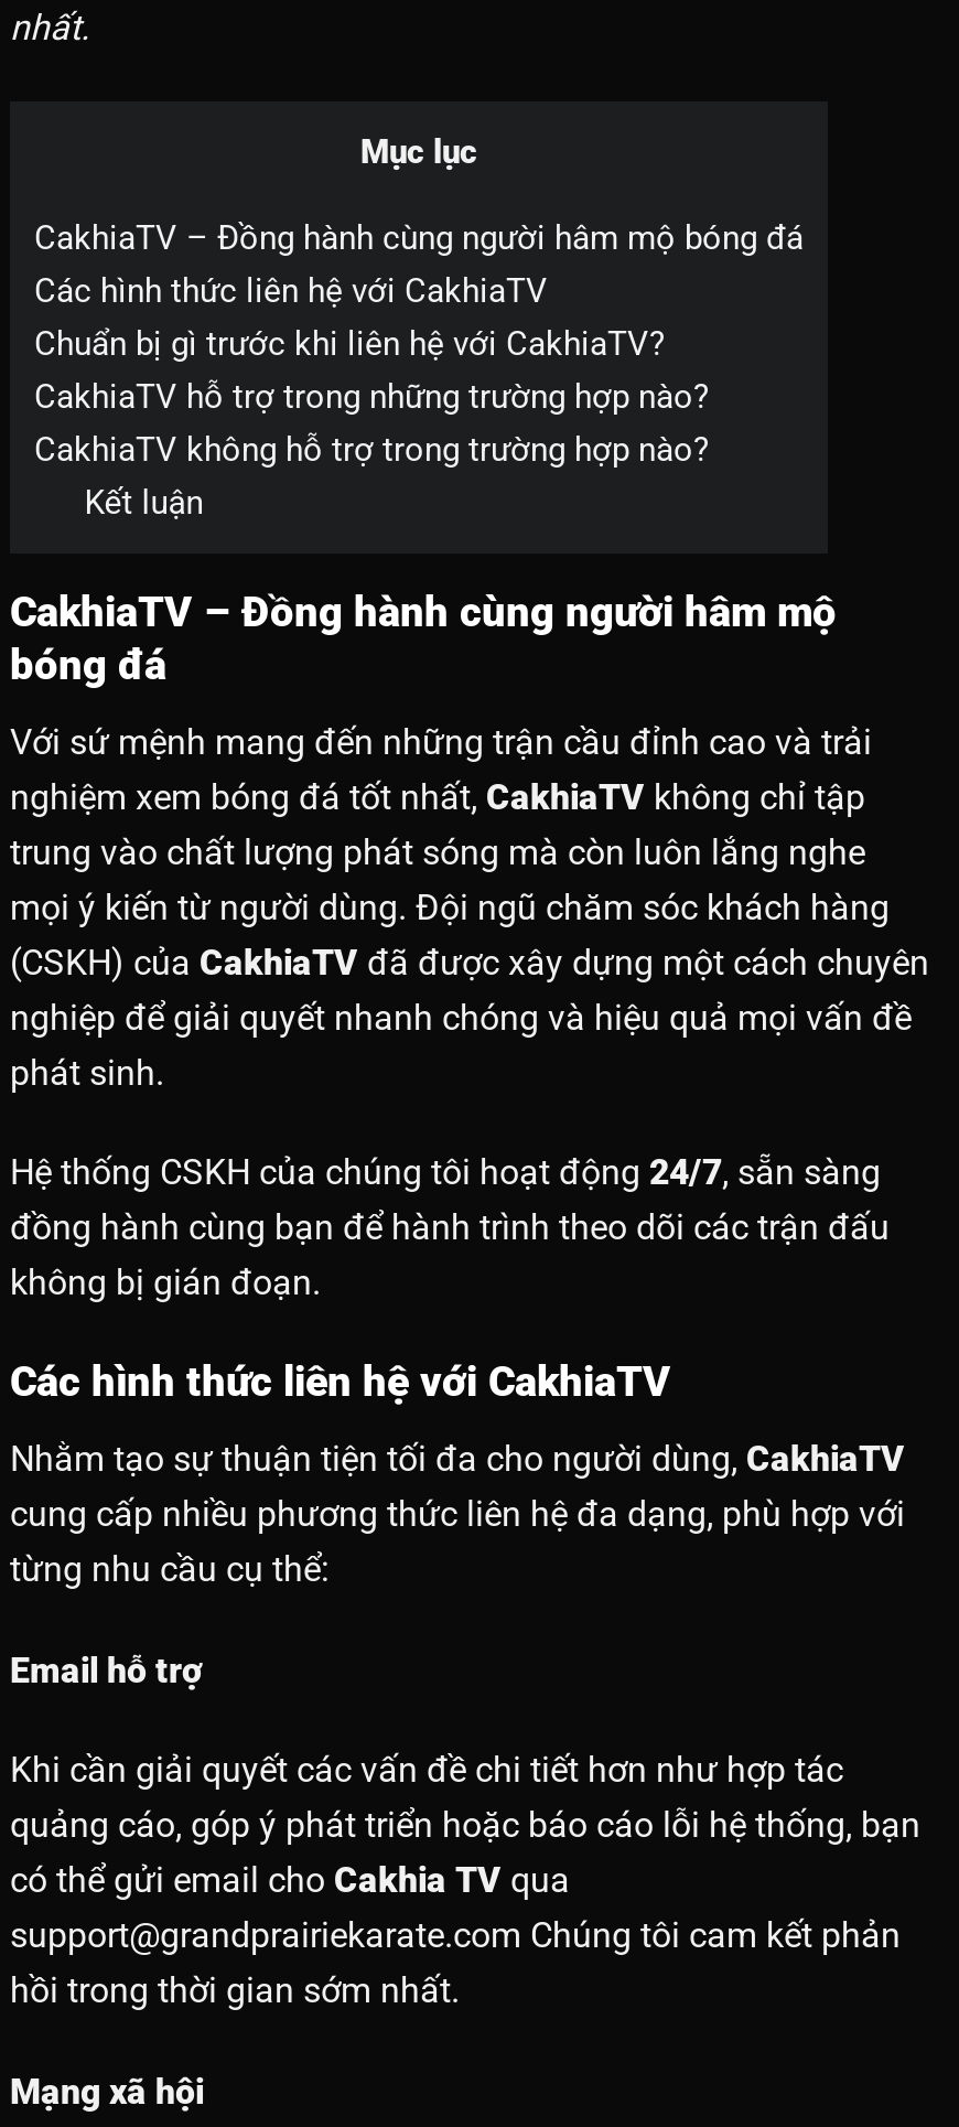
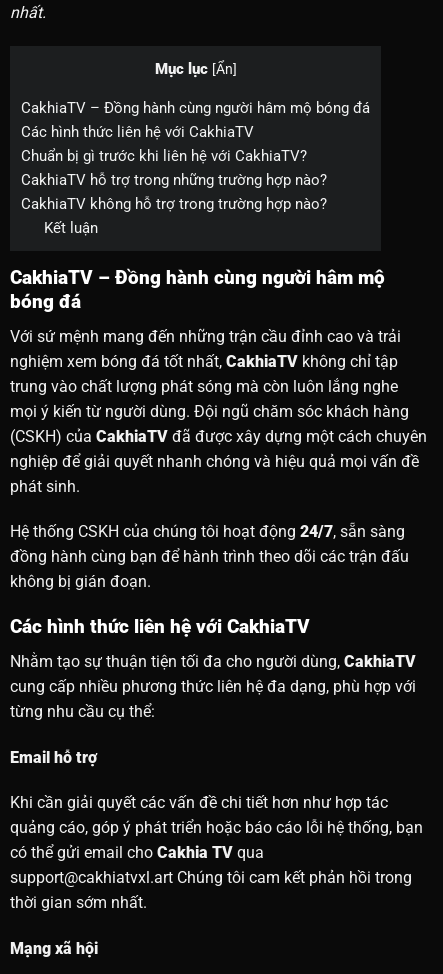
[360,132,477,172] Mục lục -> [154,60,236,78] Mục lục [Ẩn]
[10,1915,901,2012] support@grandprairiekarate.com Chúng tôi cam kết phản | hồi trong thời gian sớm nhất. -> [10,868,412,912] support@cakhiatvxl.art Chúng tôi cam kết phản hồi trong | thời gian sớm nhất.

